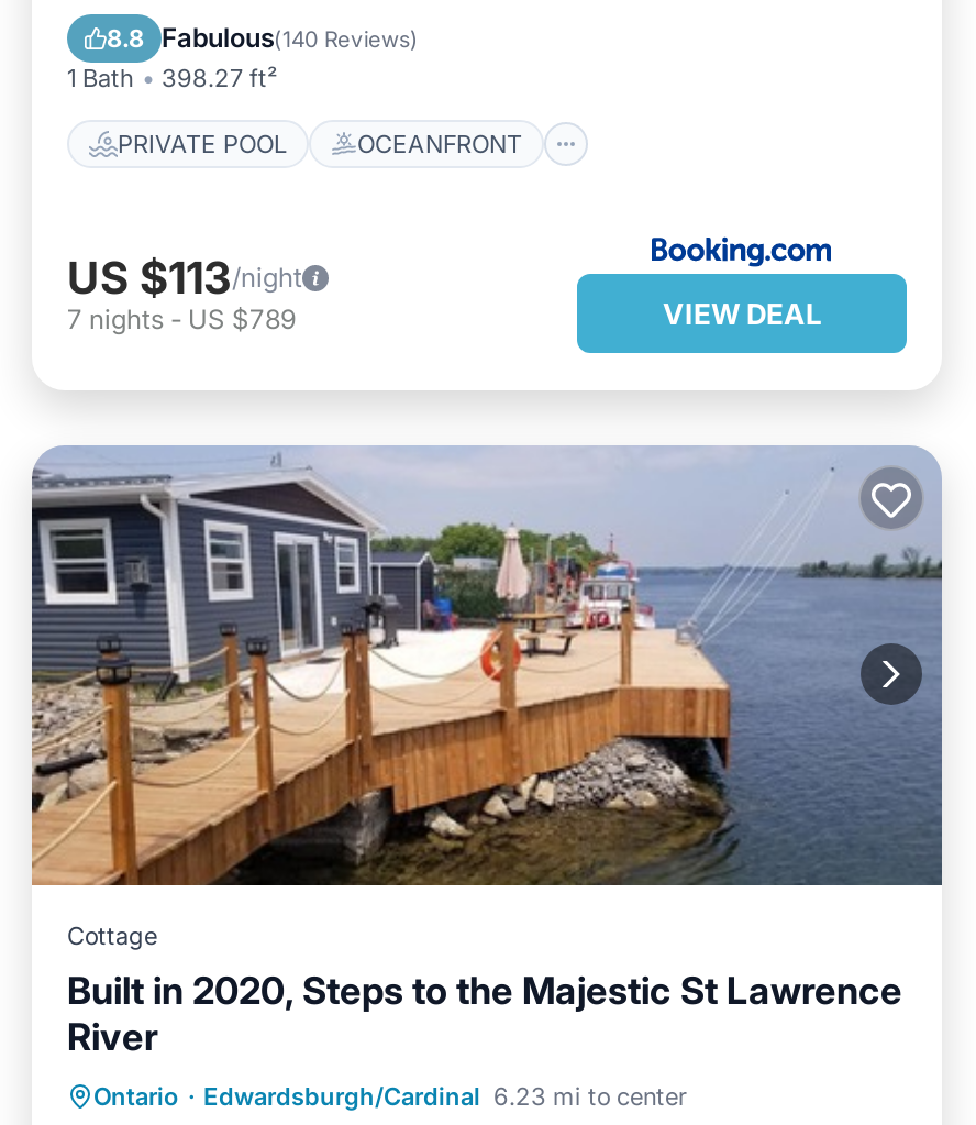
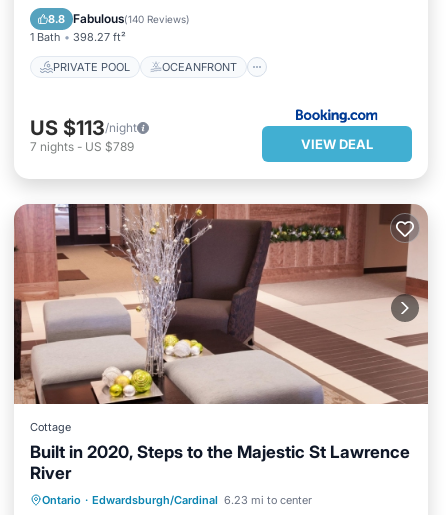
[30,445,944,887] [image] -> [13,203,429,405] [image]

